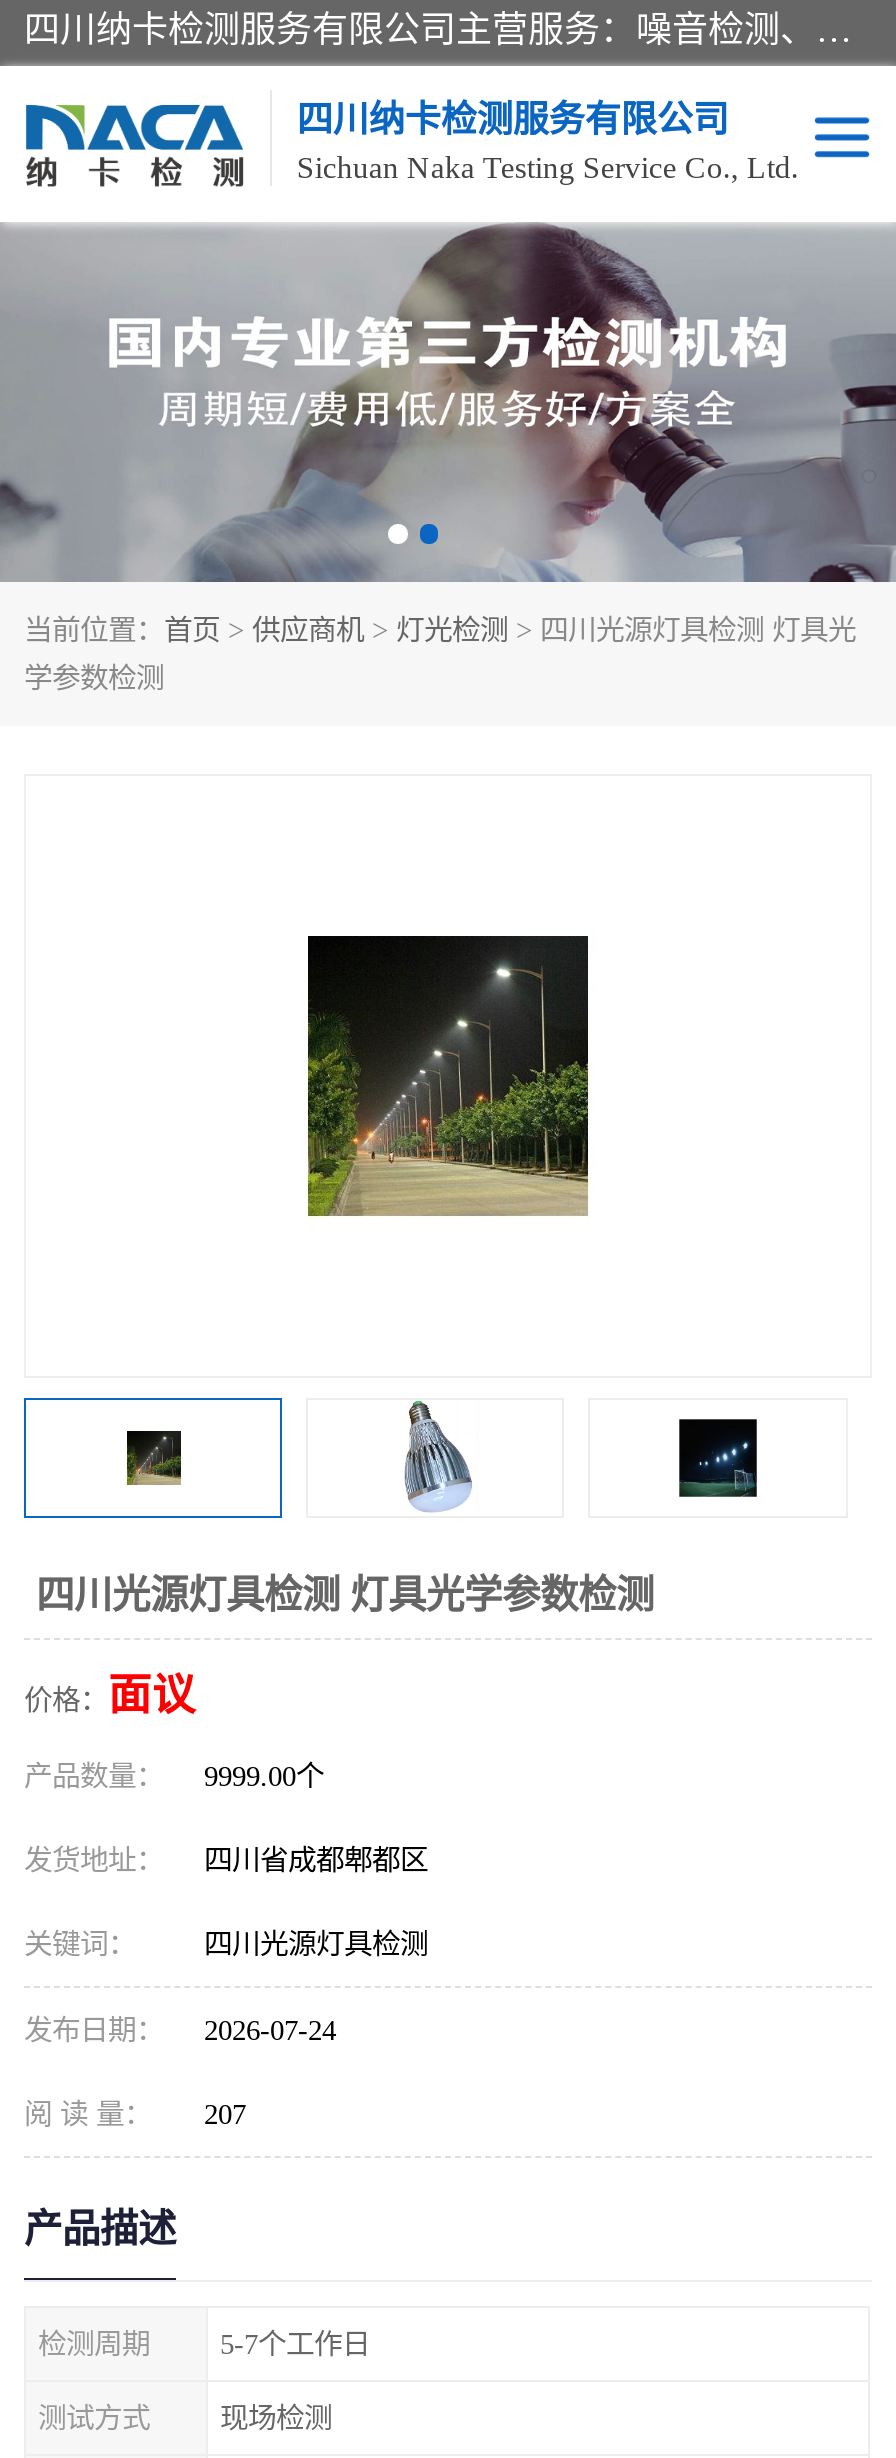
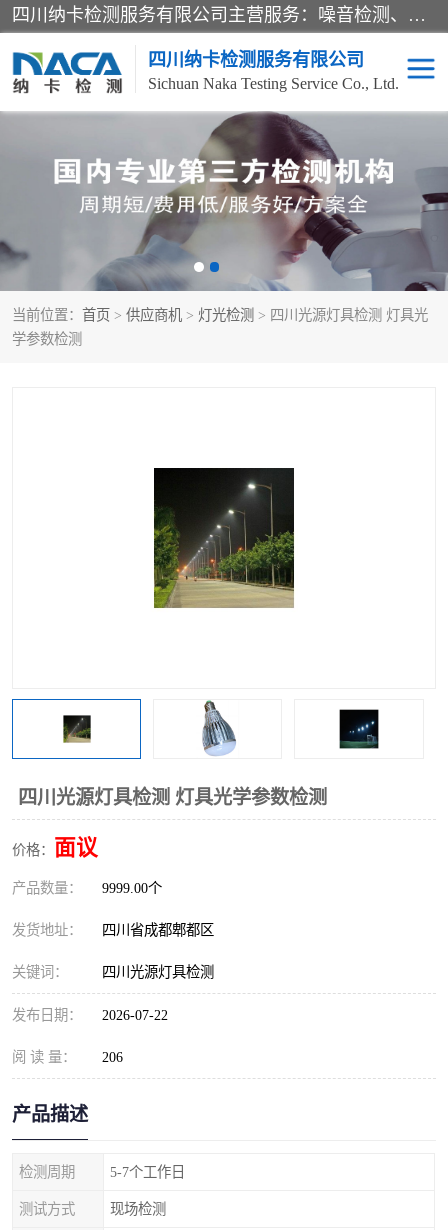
[24,2014,336,2046] 发布日期： 2026-07-24 -> [12,1007,168,1023] 发布日期： 2026-07-22
[24,2098,246,2130] 阅 读 量： 207 -> [12,1049,123,1065] 阅 读 量： 206

